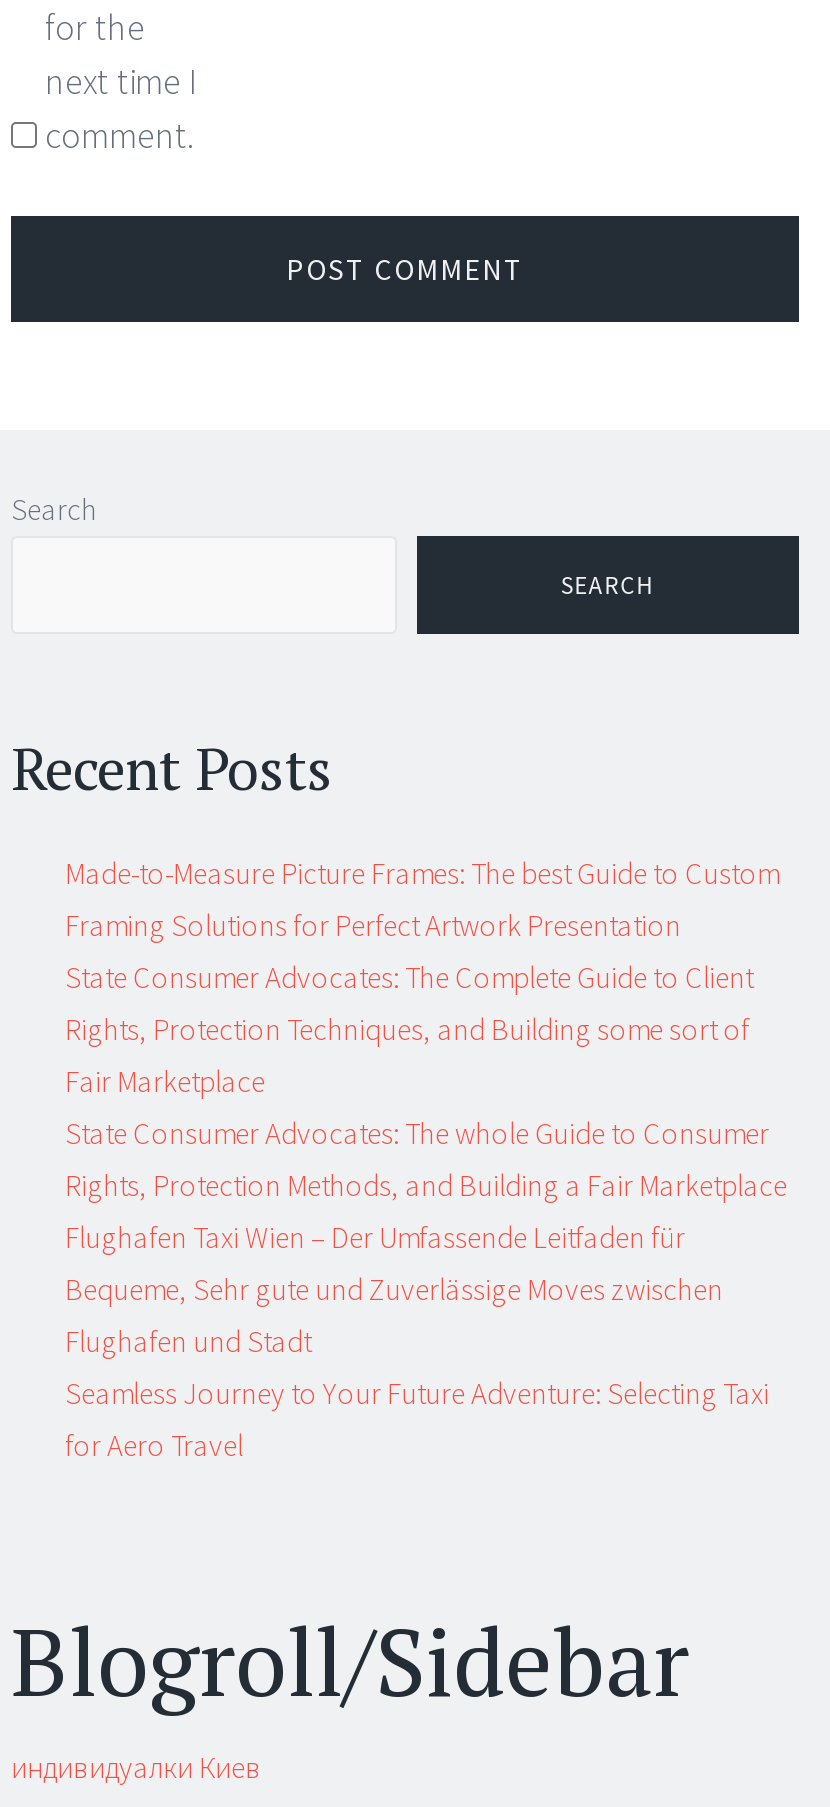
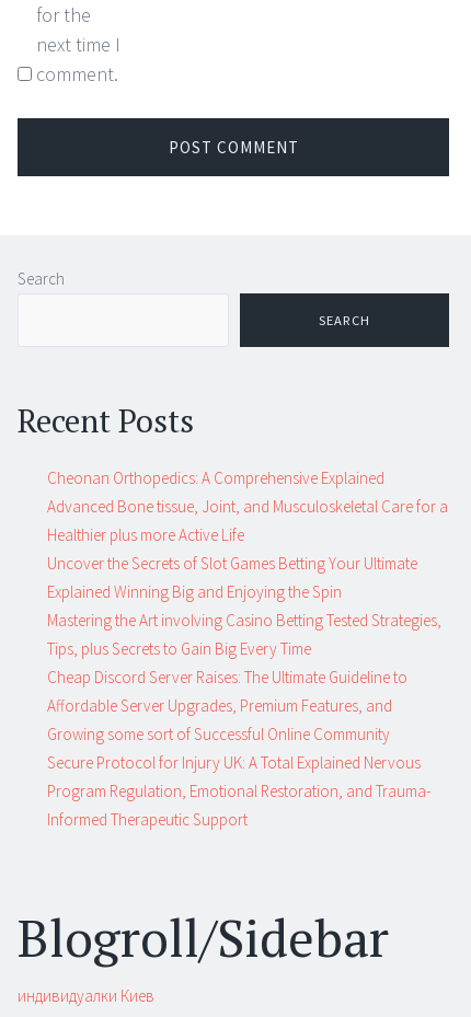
[65,854,787,1464] Made-to-Measure Picture Frames: The best Guide to Custom | Framing Solutions for Perfect Artwork Presentation | State Consumer Advocates: The Complete Guide to Client | Rights, Protection Techniques, and Building some sort of | Fair Marketplace | State Consumer Advocates: The whole Guide to Consumer | Rights, Protection Methods, and Building a Fair Marketplace | Flughafen Taxi Wien – Der Umfassende Leitfaden für | Bequeme, Sehr gute und Zuverlässige Moves zwischen | Flughafen und Stadt | Seamless Journey to Your Future Adventure: Selecting Taxi | for Aero Travel -> [47,468,448,830] Cheonan Orthopedics: A Comprehensive Explained | Advanced Bone tissue, Joint, and Musculoskeletal Care for a | Healthier plus more Active Life | Uncover the Secrets of Slot Games Betting Your Ultimate | Explained Winning Big and Enjoying the Spin | Mastering the Art involving Casino Betting Tested Strategies, | Tips, plus Secrets to Gain Big Every Time | Cheap Discord Server Raises: The Ultimate Guideline to | Affordable Server Upgrades, Premium Features, and | Growing some sort of Successful Online Community | Secure Protocol for Injury UK: A Total Explained Nervous | Program Regulation, Emotional Restoration, and Trauma- | Informed Therapeutic Support

